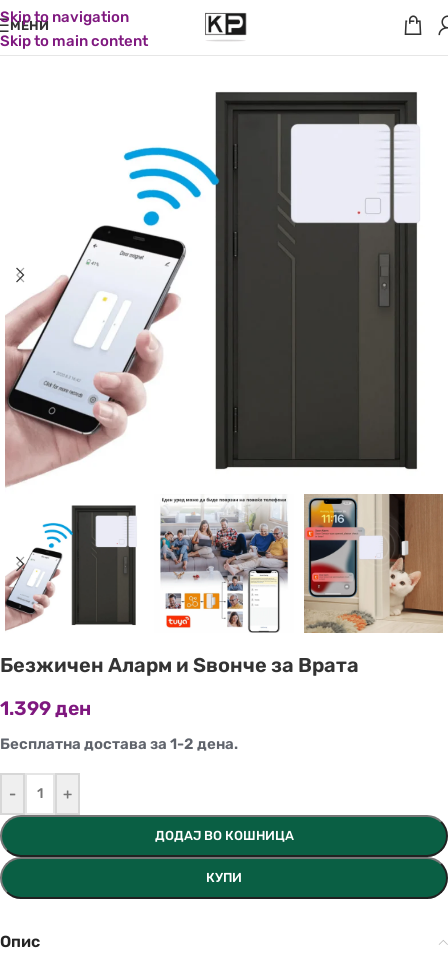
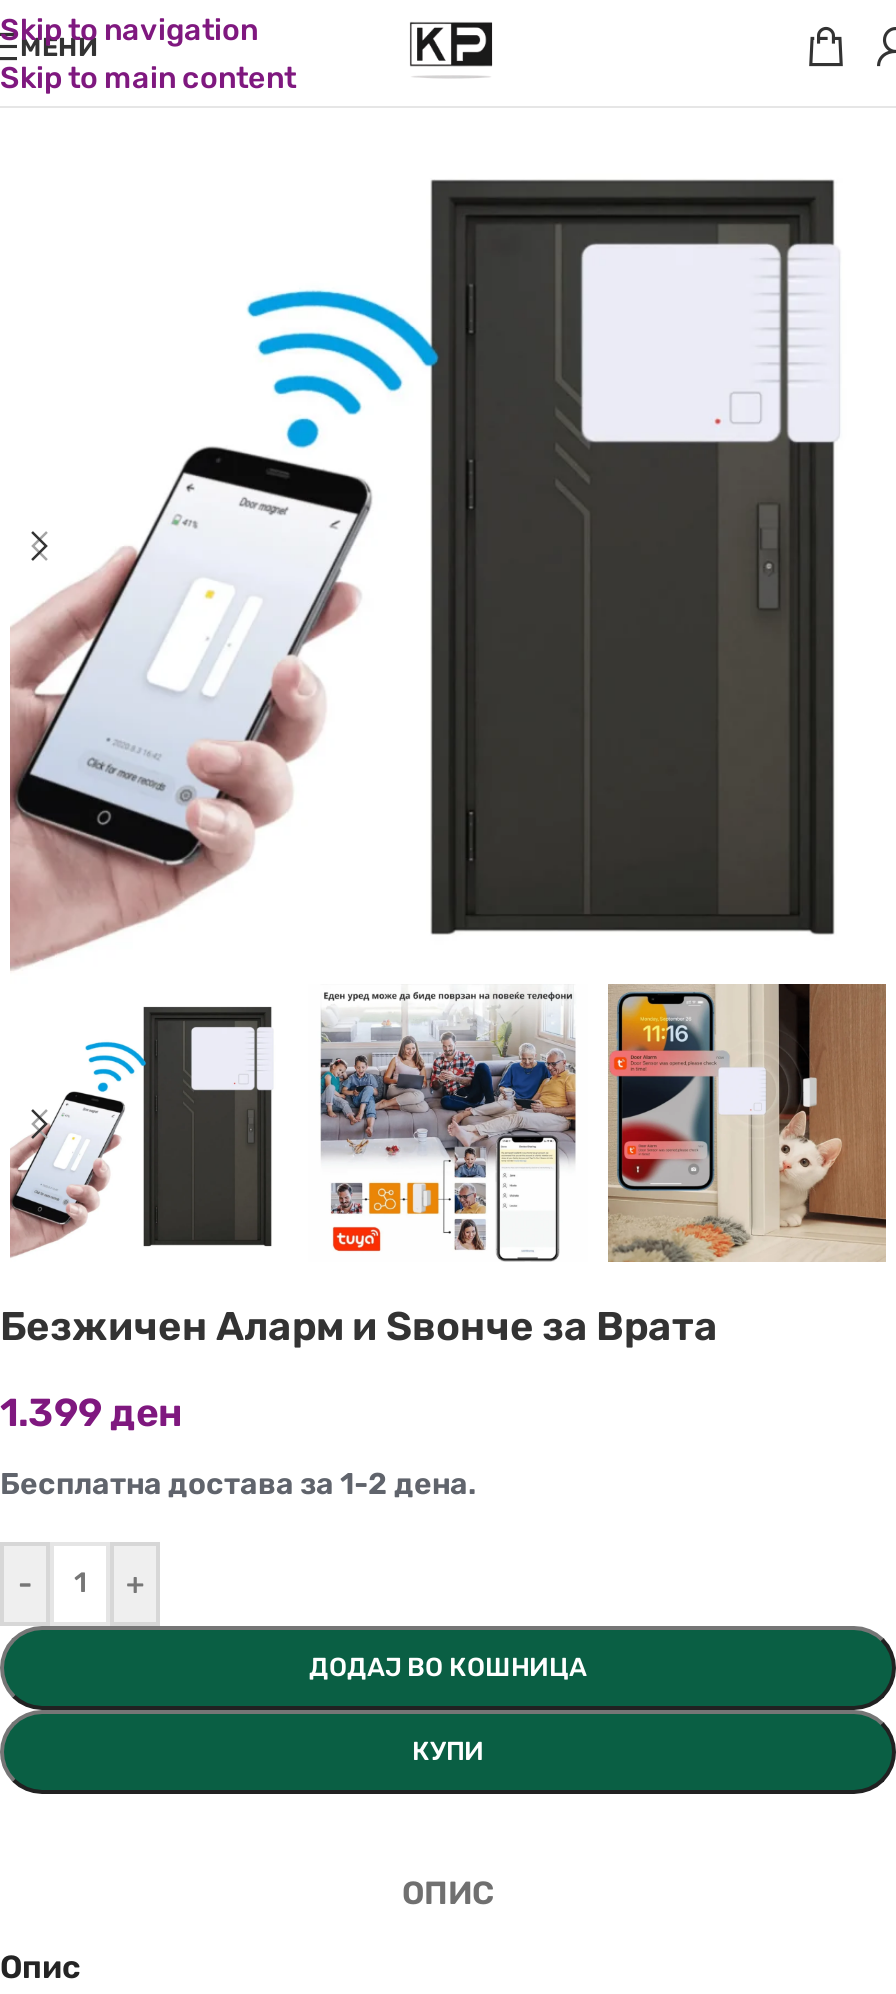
none -> [402,1874,494,1912] ОПИС

